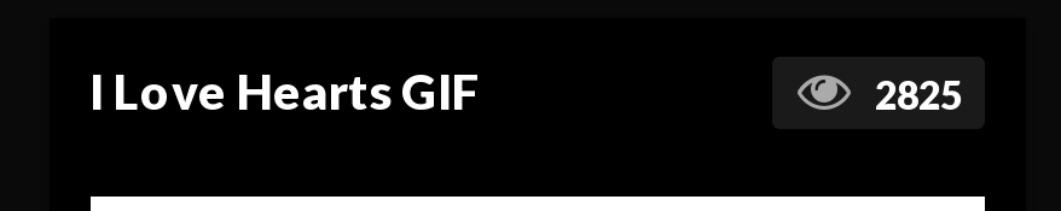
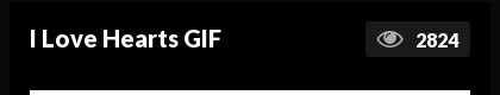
[875,71,962,117] 2825 -> [416,29,459,51] 2824

